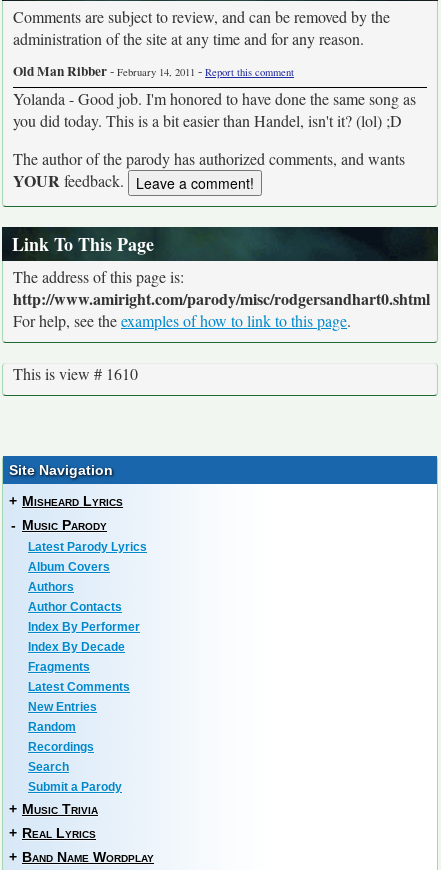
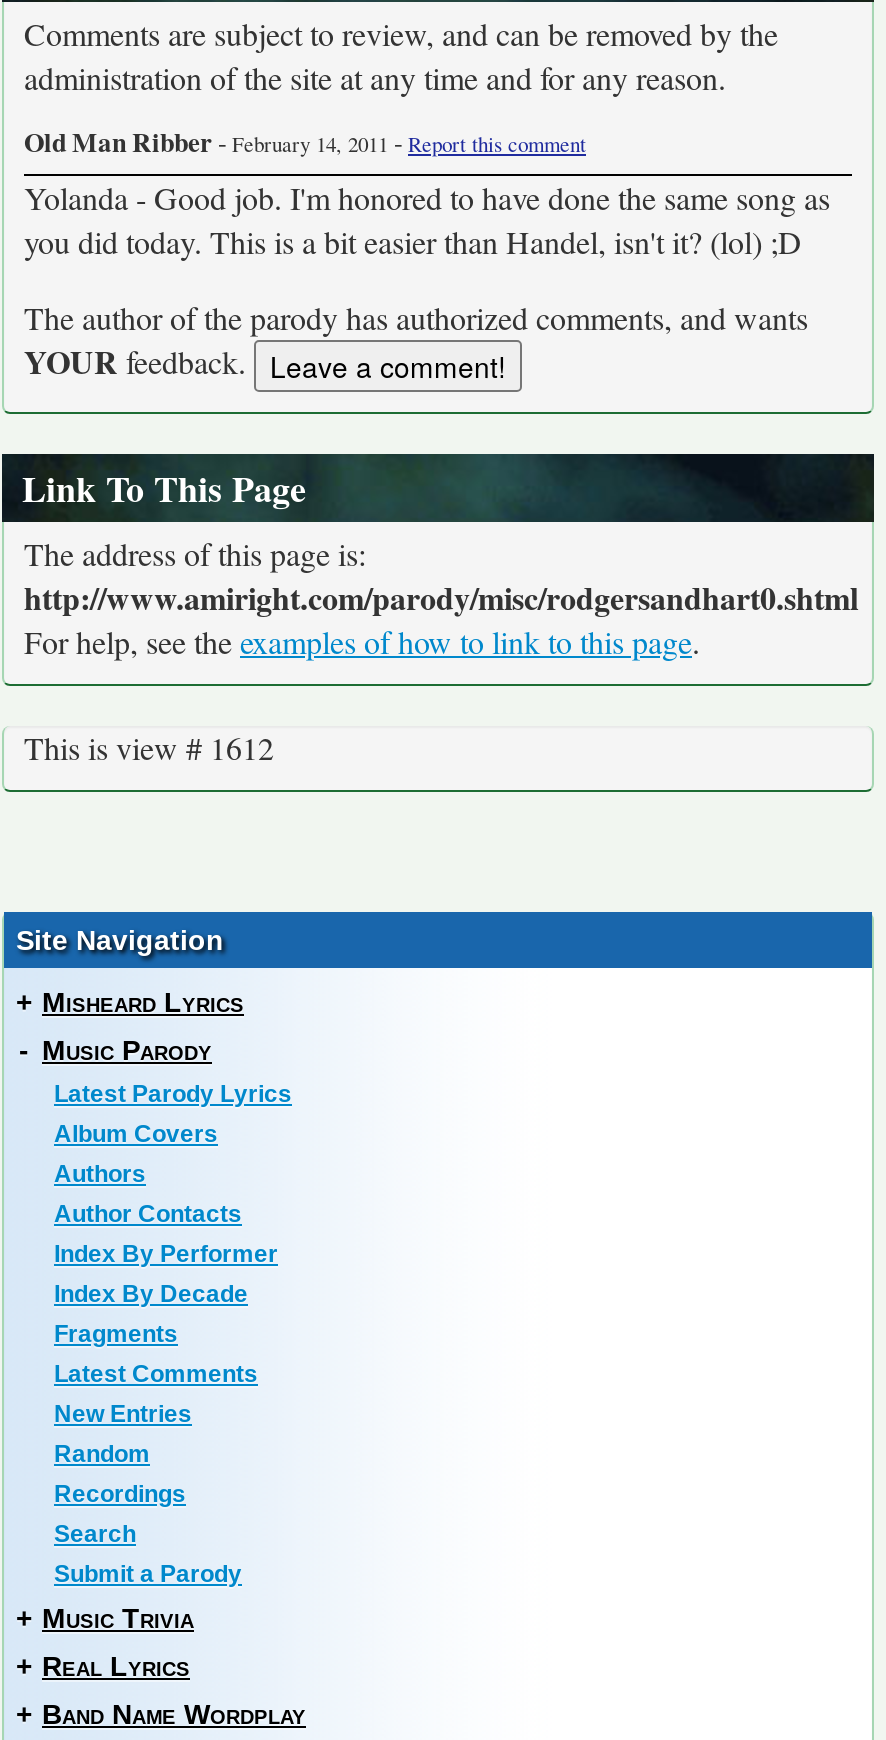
[13,363,138,384] This is view # 1610 -> [24,727,274,769] This is view # 1612

